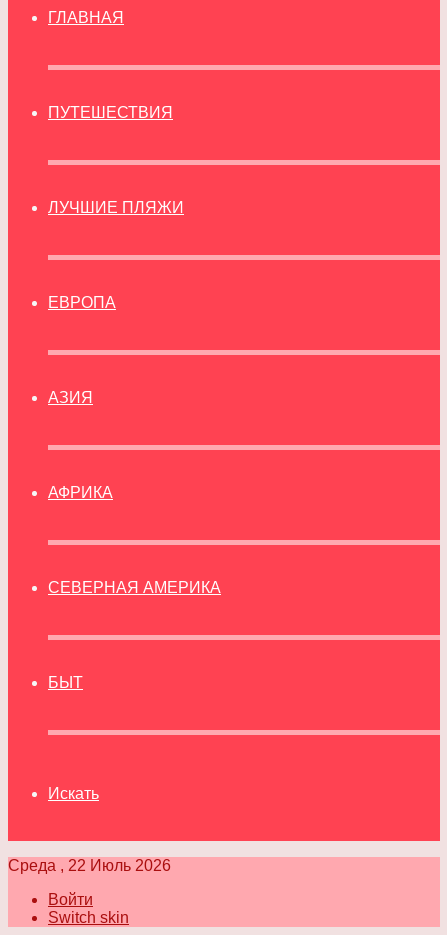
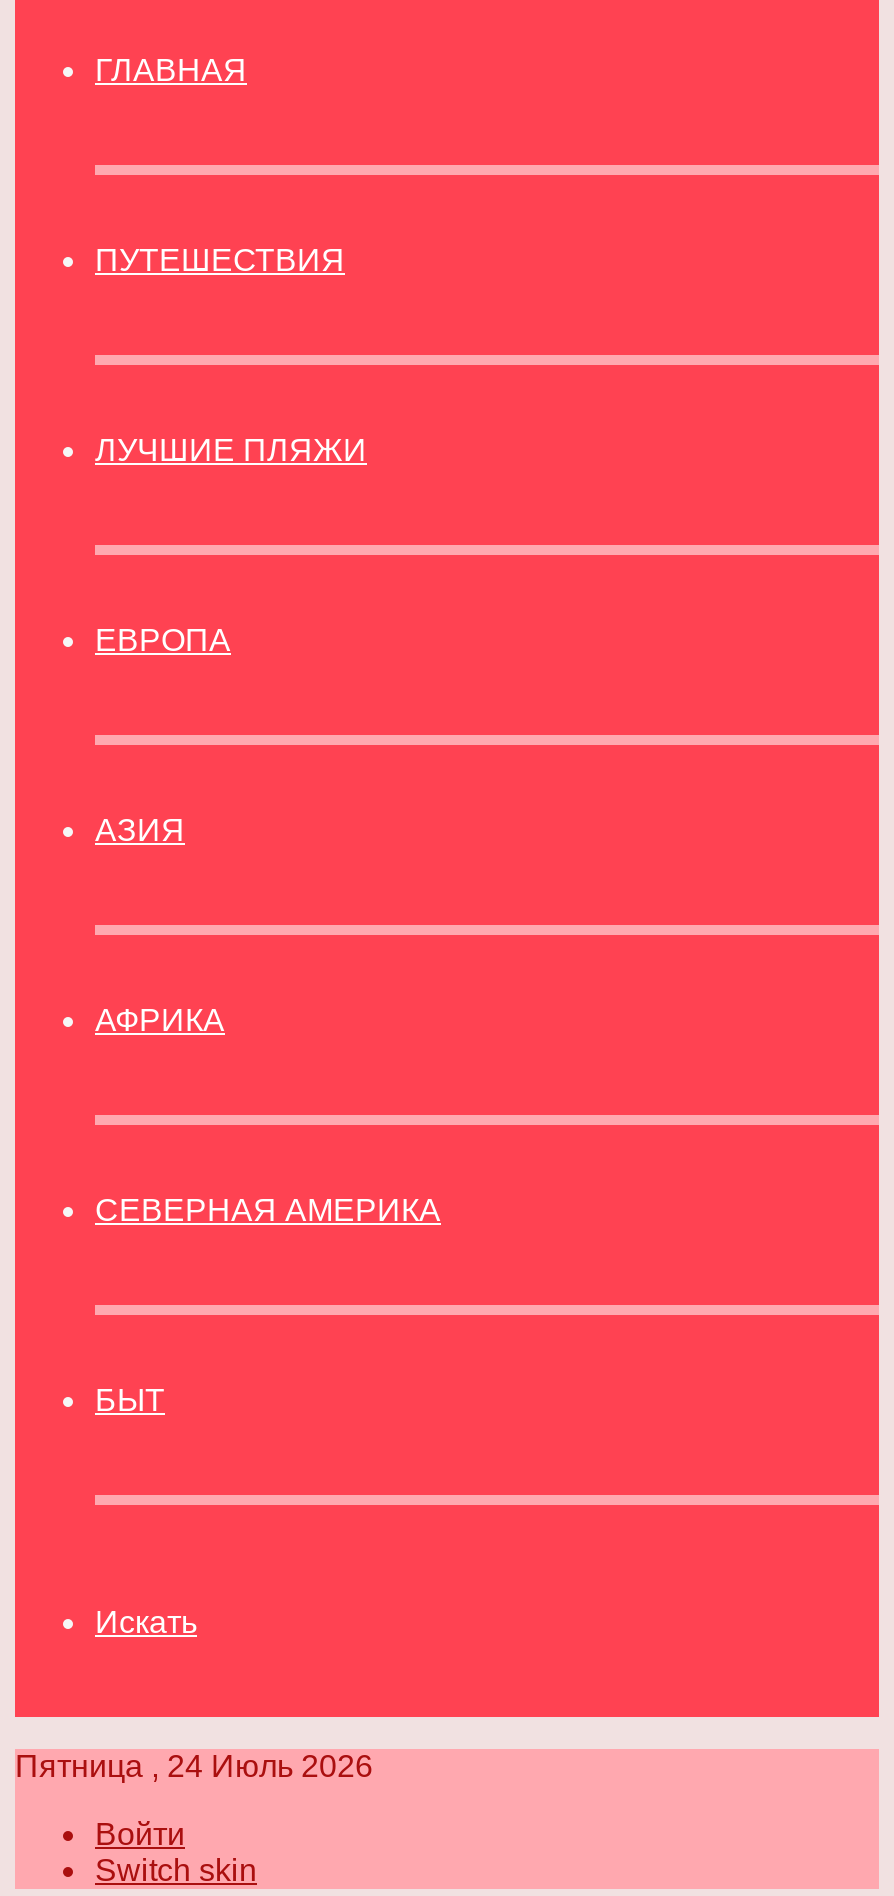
[8,857,171,874] Среда , 22 Июль 2026 -> [15,1749,373,1783] Пятница , 24 Июль 2026

